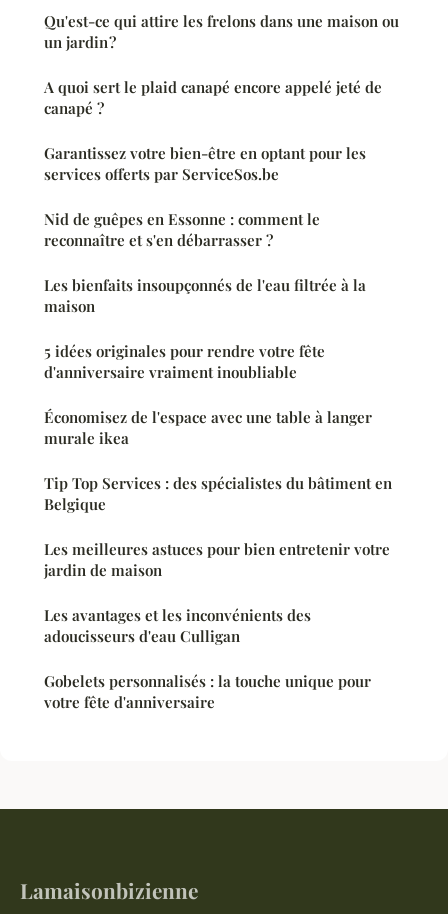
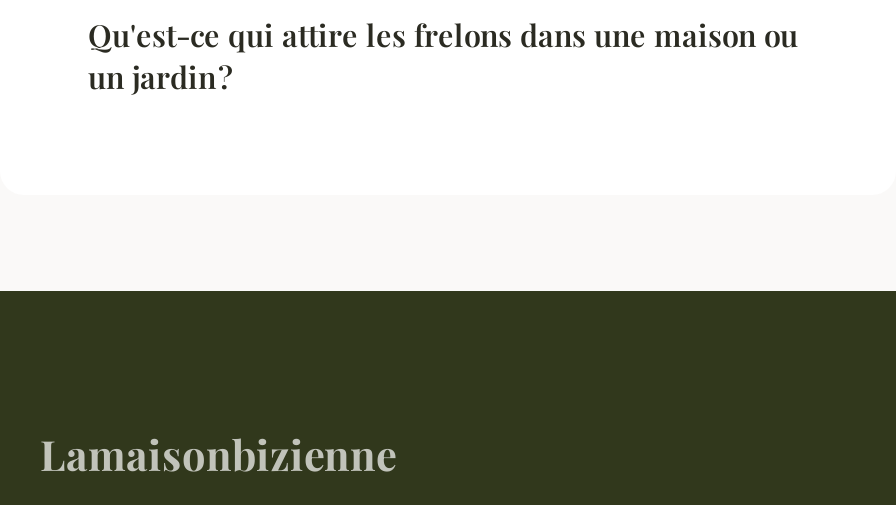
[44,77,392,712] A quoi sert le plaid canapé encore appelé jeté de | canapé ? | Garantissez votre bien-être en optant pour les | services offerts par ServiceSos.be | Nid de guêpes en Essonne : comment le | reconnaître et s'en débarrasser ? | Les bienfaits insoupçonnés de l'eau filtrée à la | maison | 5 idées originales pour rendre votre fête | d'anniversaire vraiment inoubliable | Économisez de l'espace avec une table à langer | murale ikea | Tip Top Services : des spécialistes du bâtiment en | Belgique | Les meilleures astuces pour bien entretenir votre | jardin de maison | Les avantages et les inconvénients des | adoucisseurs d'eau Culligan | Gobelets personnalisés : la touche unique pour | votre fête d'anniversaire -> none

